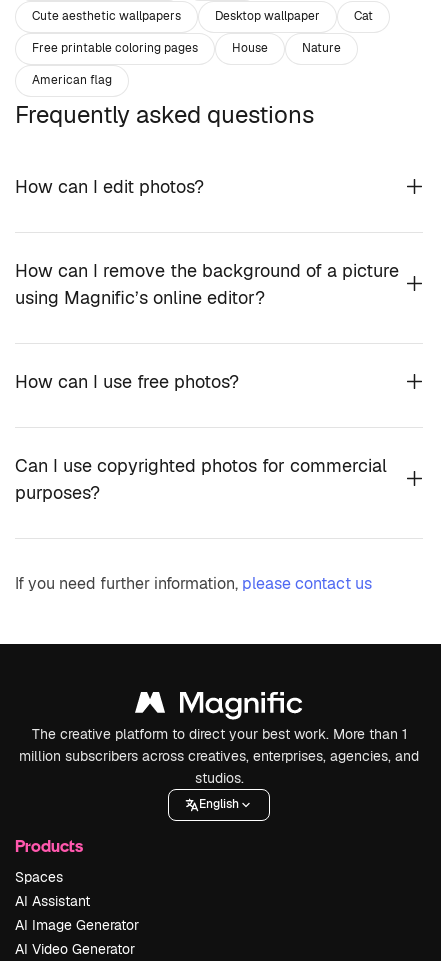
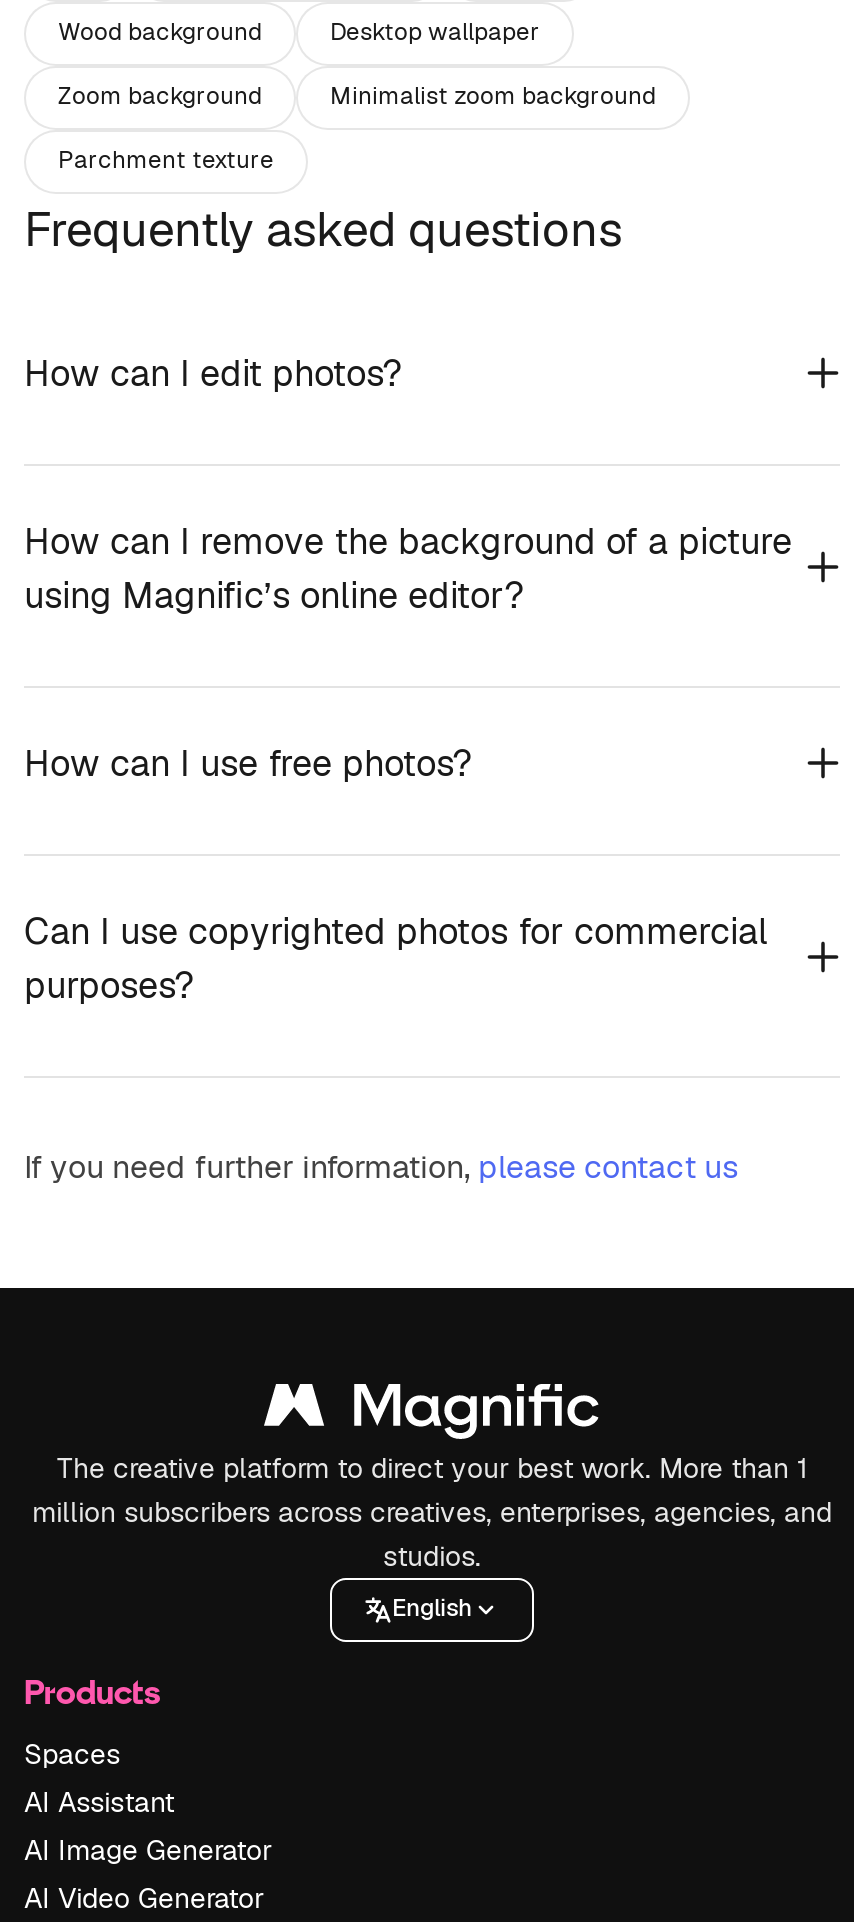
[32,8,181,24] Cute aesthetic wallpapers -> [58,17,262,49] Wood background
[32,8,373,88] Cat | Free printable coloring pages | House | Nature | American flag -> [58,81,656,177] Zoom background | Minimalist zoom background | Parchment texture

